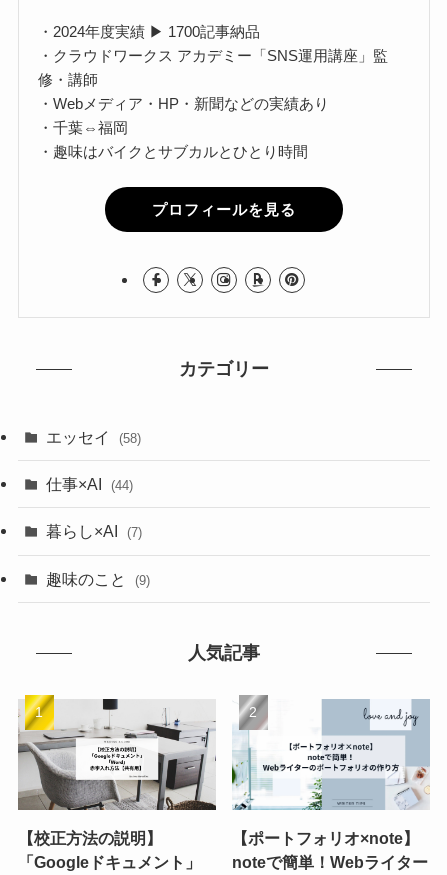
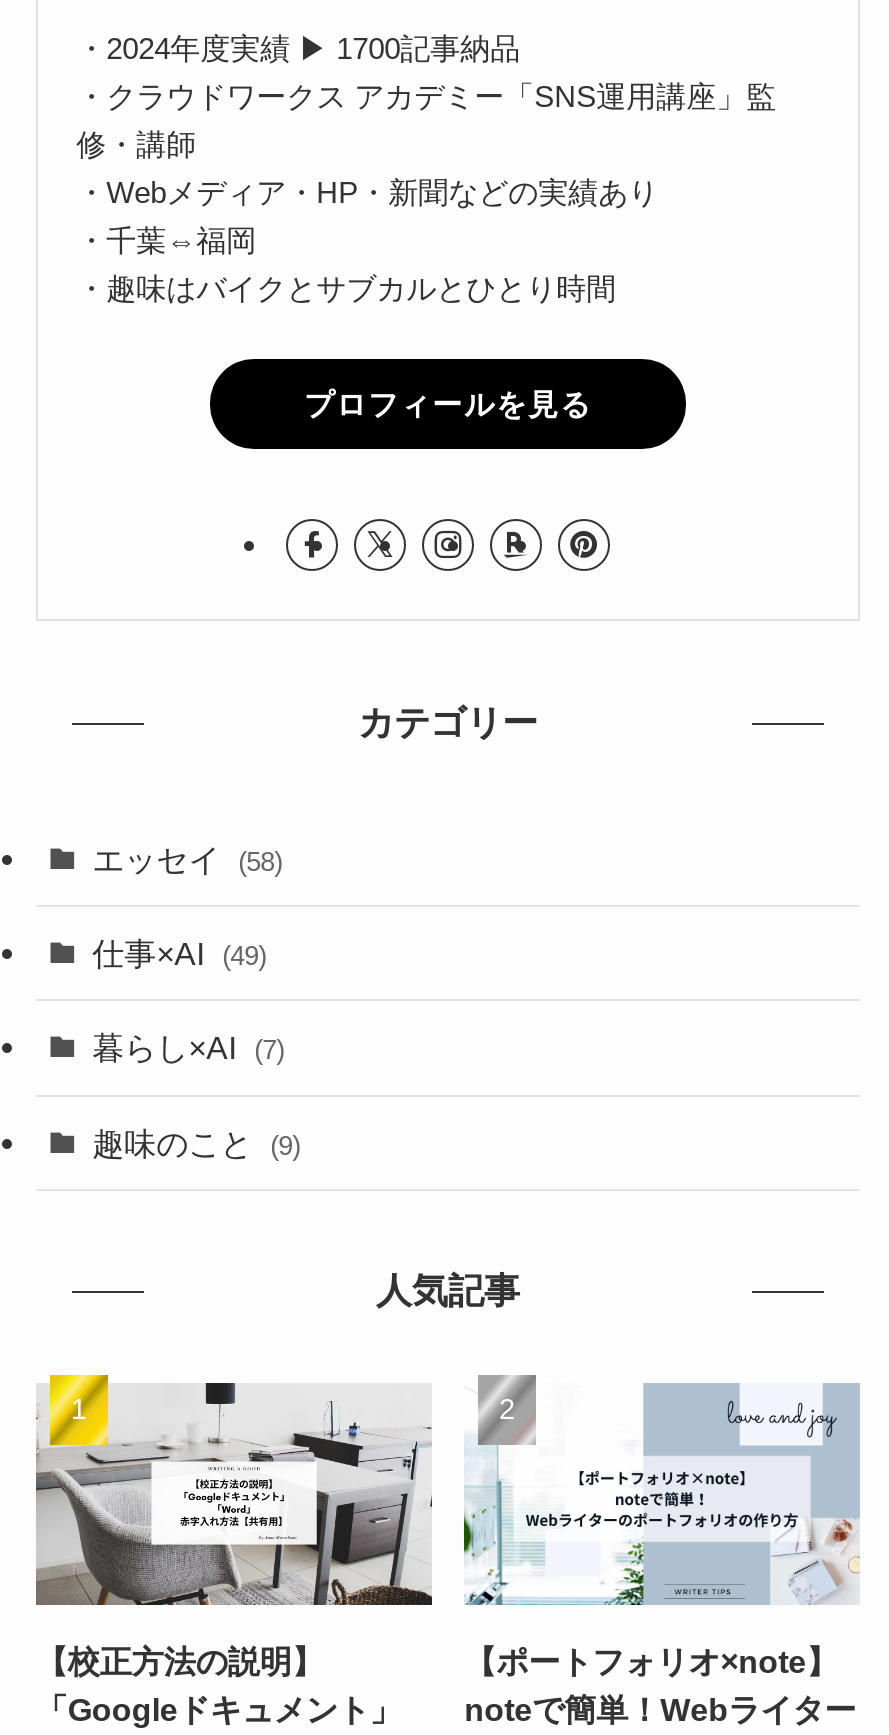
[46,475,133,493] 仕事×AI (44) -> [92,936,266,972] 仕事×AI (49)

